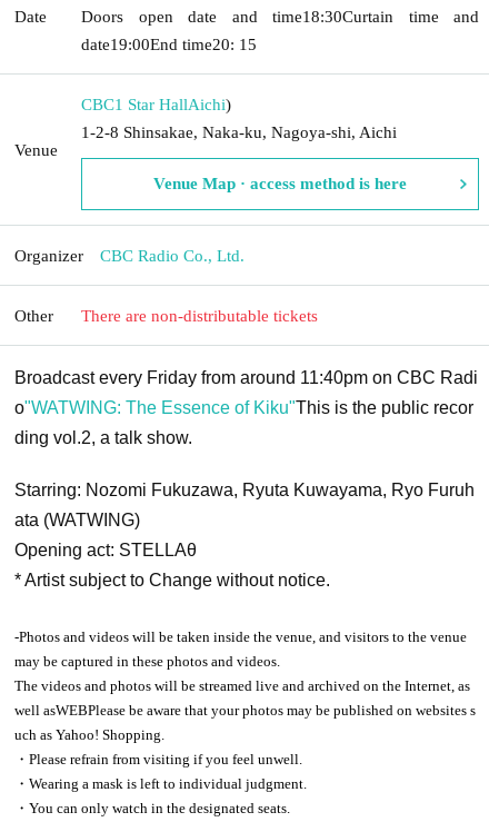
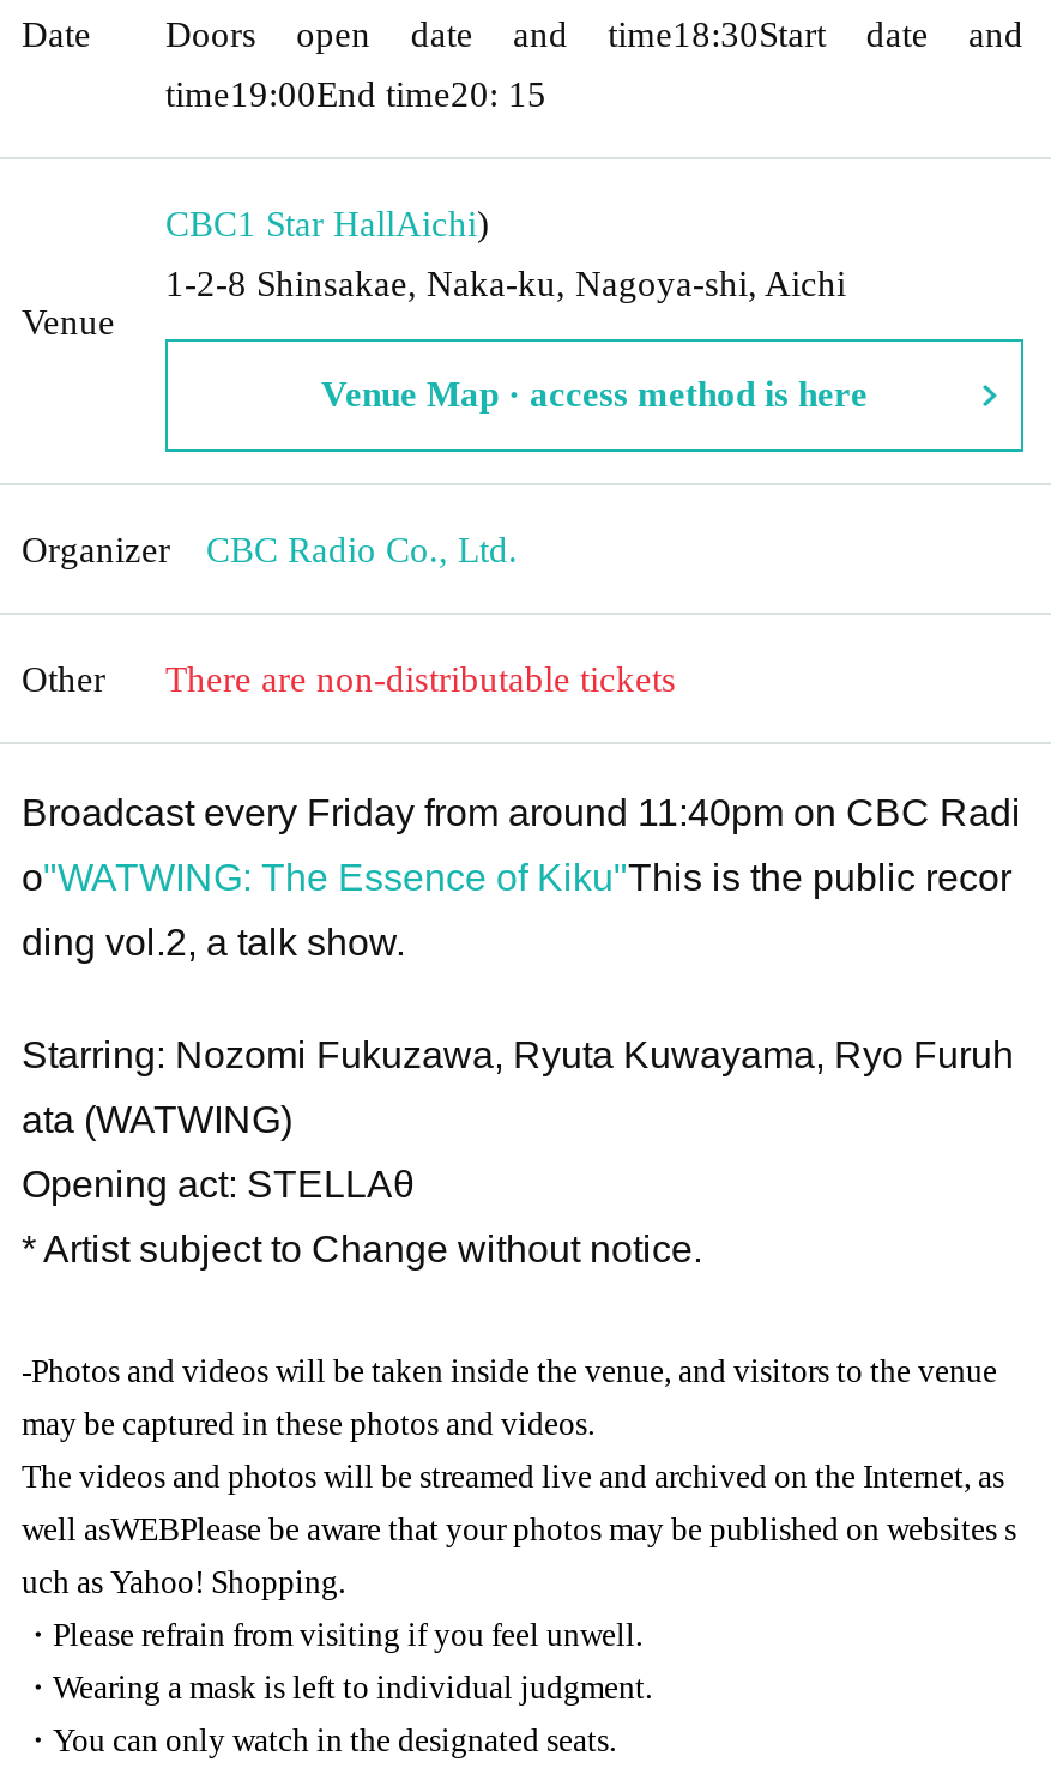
[81,7,479,25] Doors open date and time18:30Curtain time and -> [165,14,1023,53] Doors open date and time18:30Start date and
[81,35,257,53] date19:00End time20: 15 -> [165,74,546,113] time19:00End time20: 15

